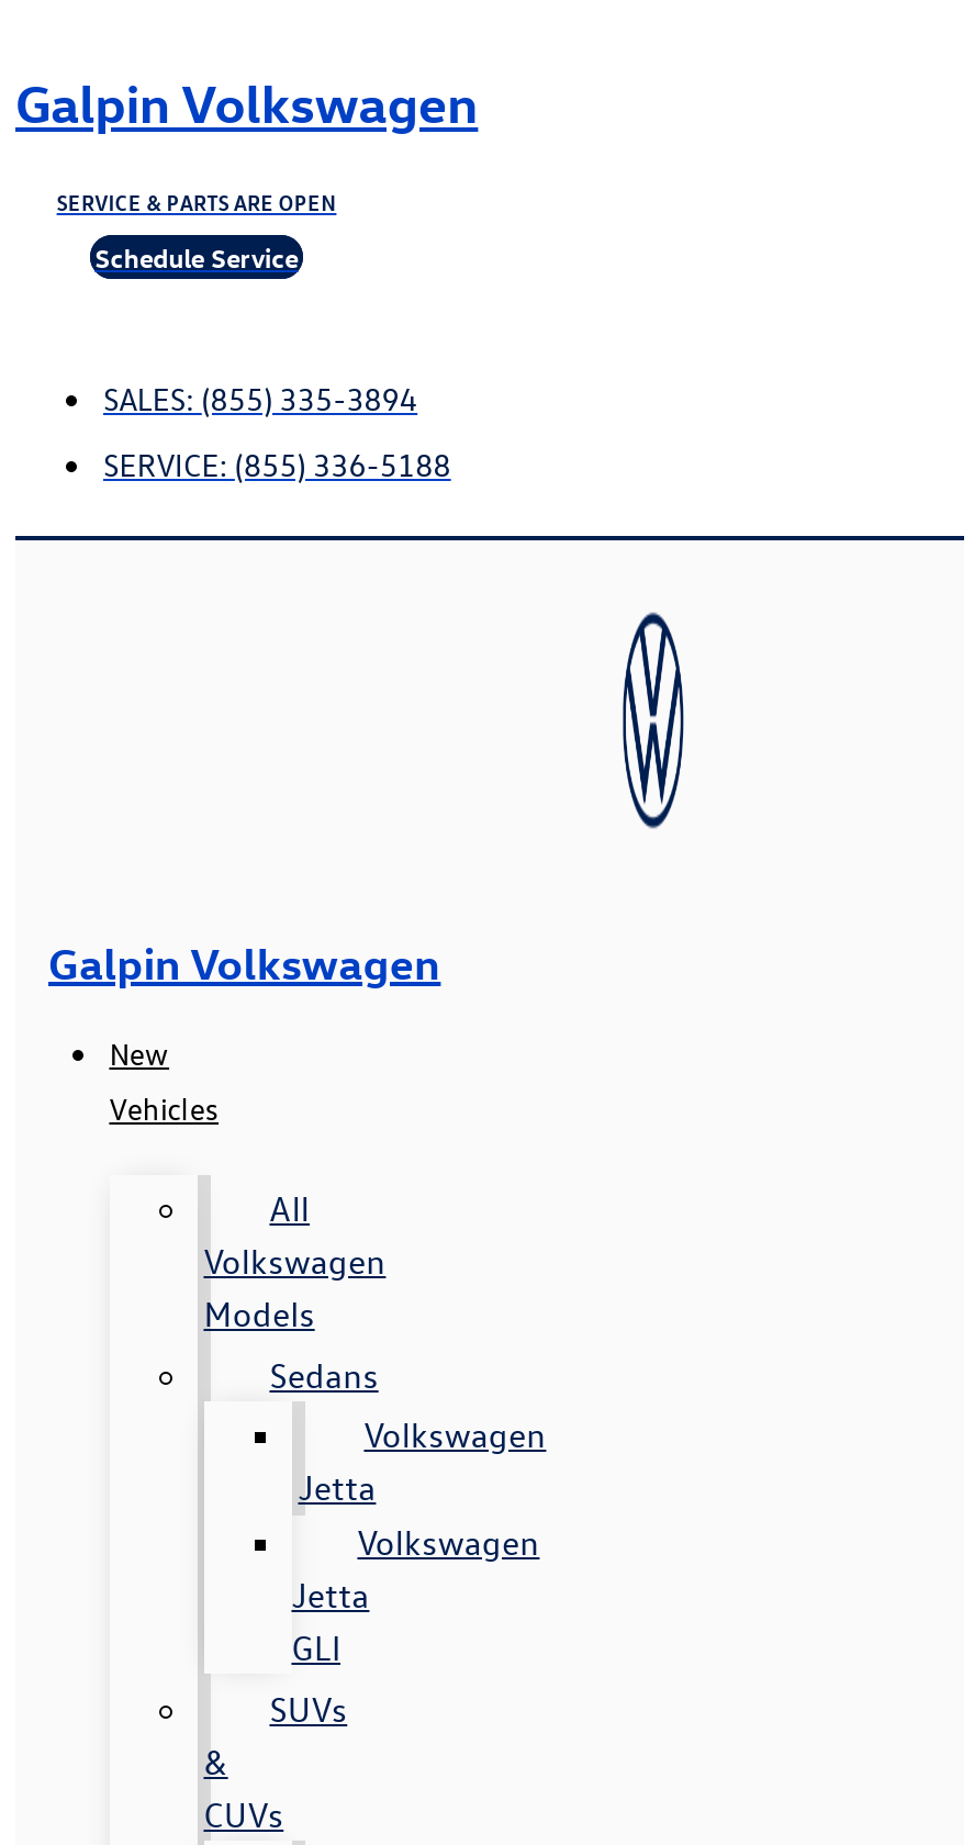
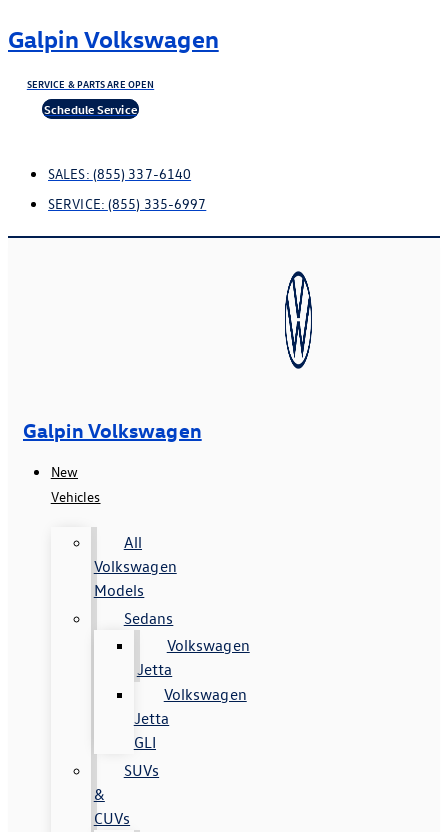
[103,378,417,419] SALES: (855) 335-3894 -> [48,164,191,183] SALES: (855) 337-6140
[103,443,451,485] SERVICE: (855) 336-5188 -> [48,194,206,213] SERVICE: (855) 335-6997

